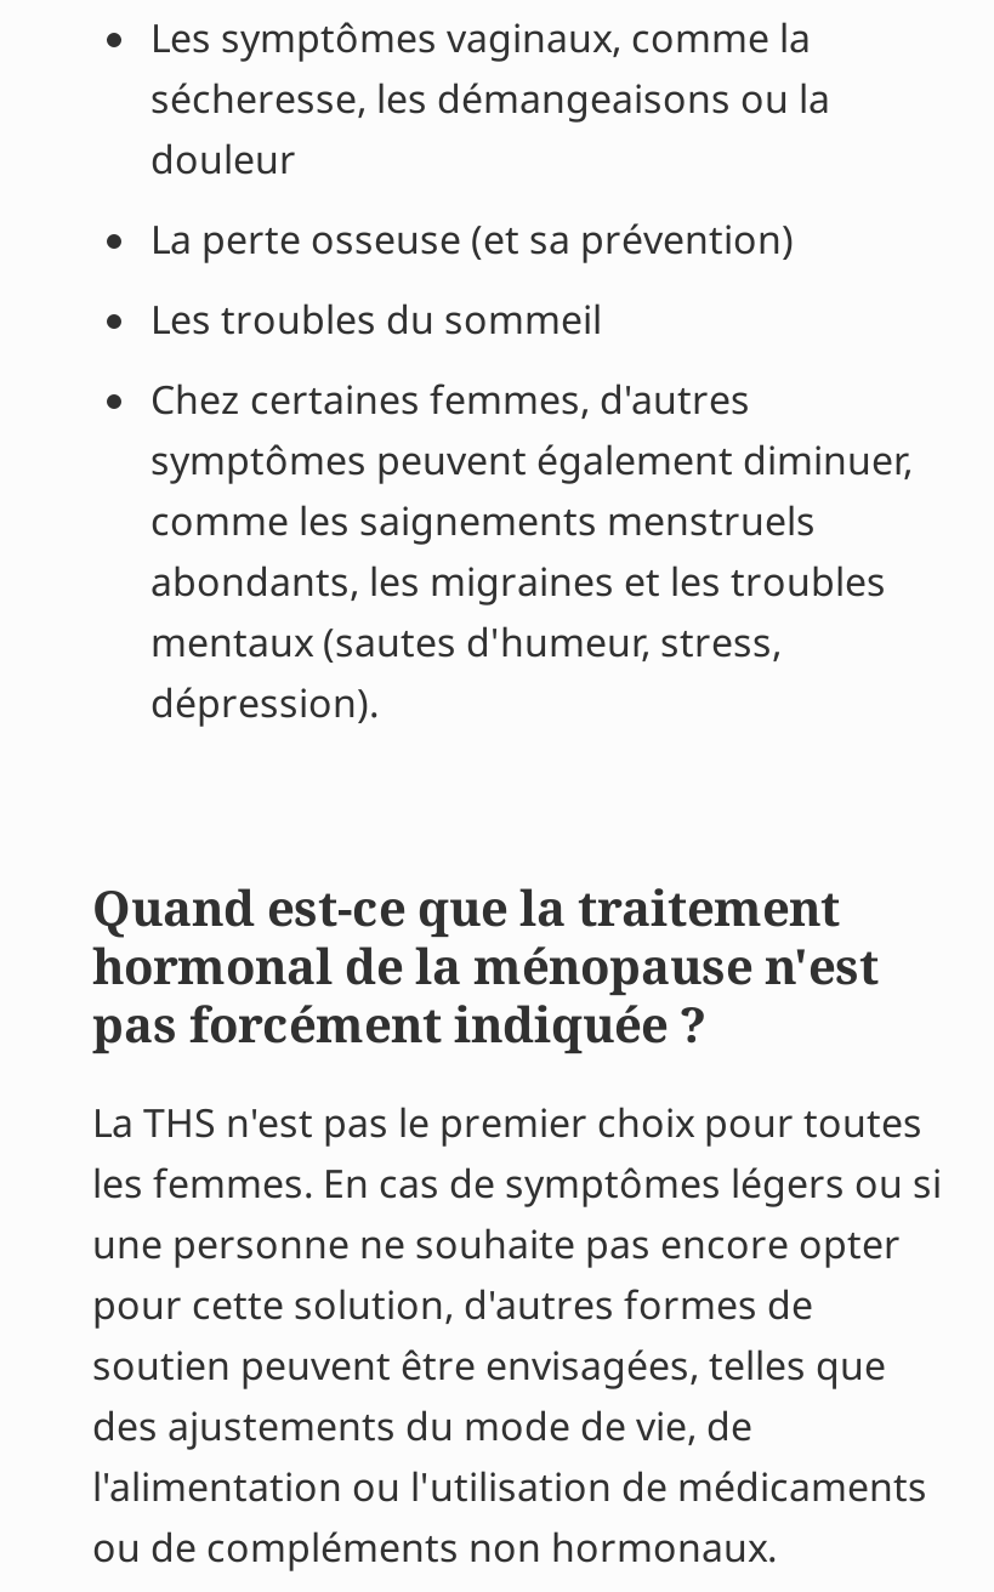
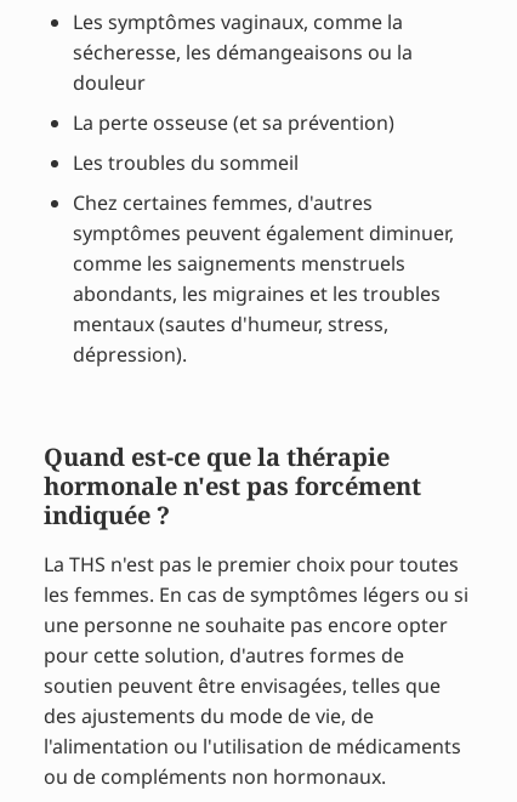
[92,875,879,1057] Quand est-ce que la traitement | hormonal de la ménopause n'est | pas forcément indiquée ? -> [44,441,421,532] Quand est-ce que la thérapie | hormonale n'est pas forcément | indiquée ?

